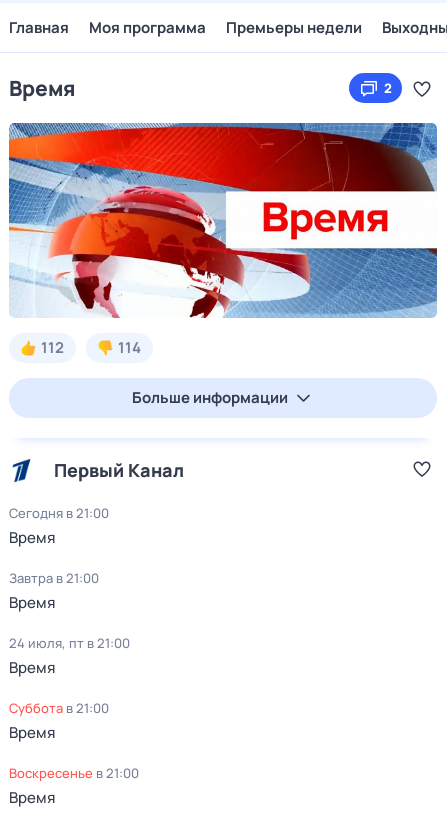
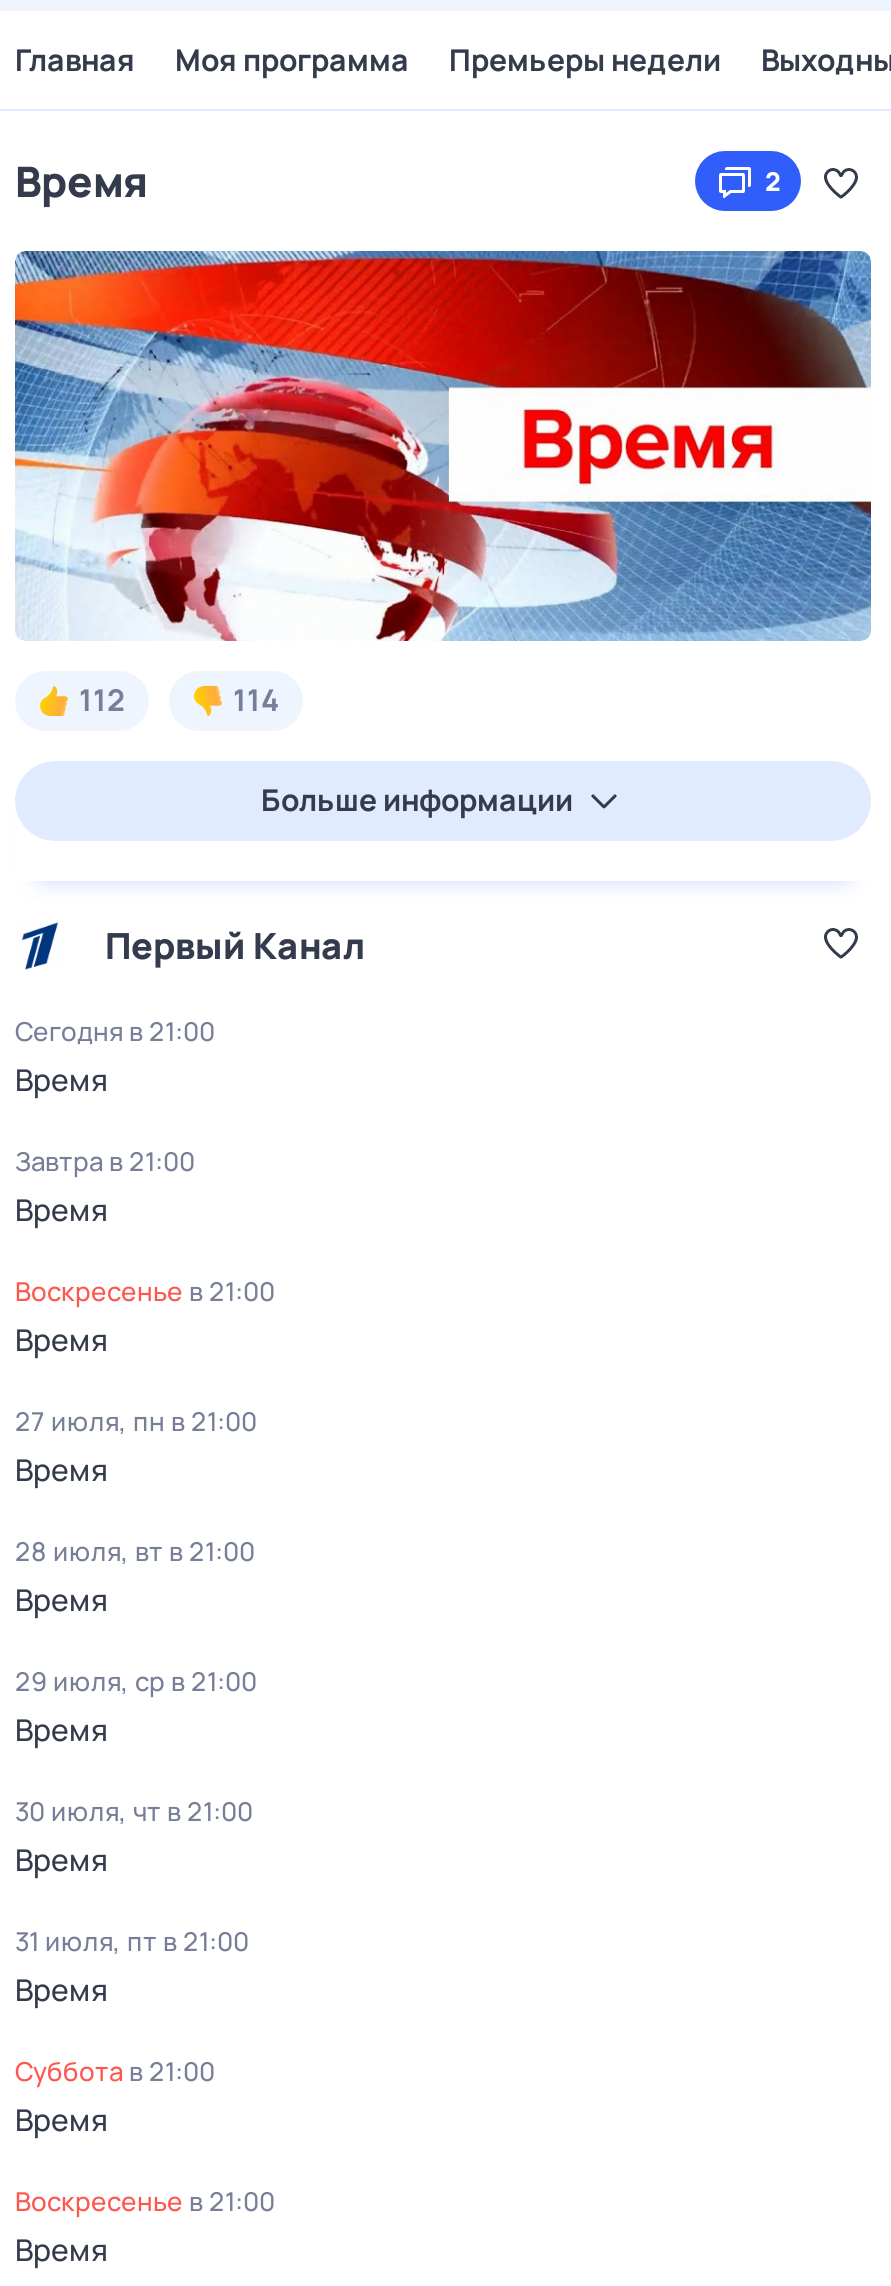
[9,634,130,652] 24 июля, пт в 21:00 -> [15,1273,275,1959] воскресенье в 21:00 | Время | 27 июля, пн в 21:00 | Время | 28 июля, вт в 21:00 | Время | 29 июля, ср в 21:00 | Время | 30 июля, чт в 21:00 | Время | 31 июля, пт в 21:00

